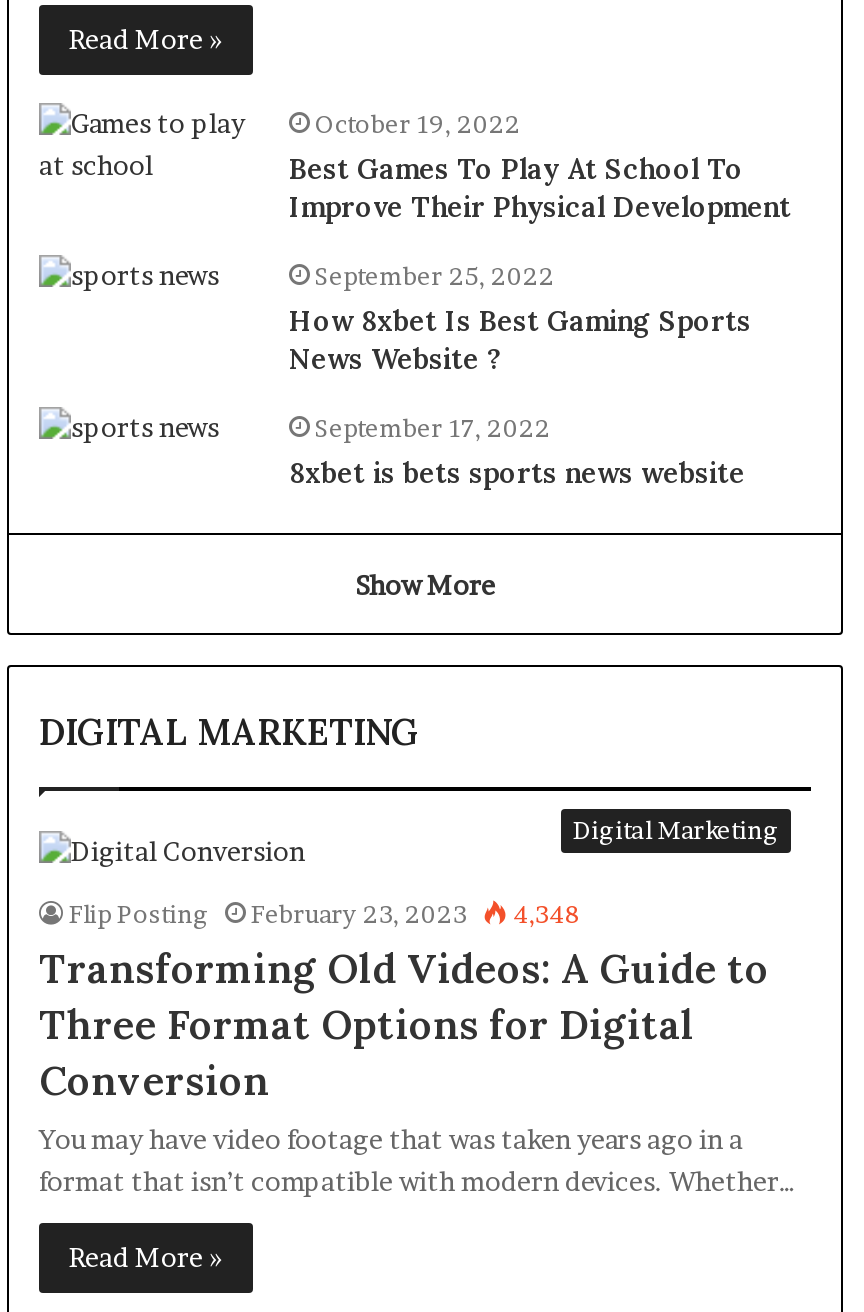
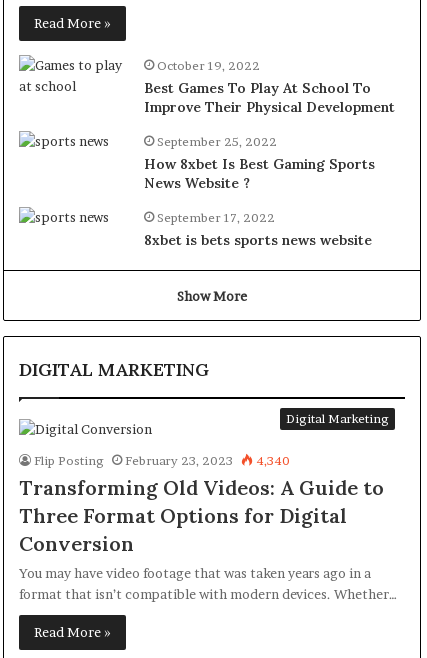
[69,899,581,929] Flip Posting February 23, 2023 4,348 -> [34,453,290,468] Flip Posting February 23, 2023 4,340

